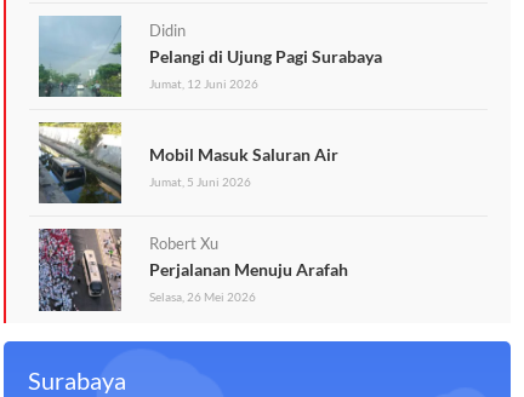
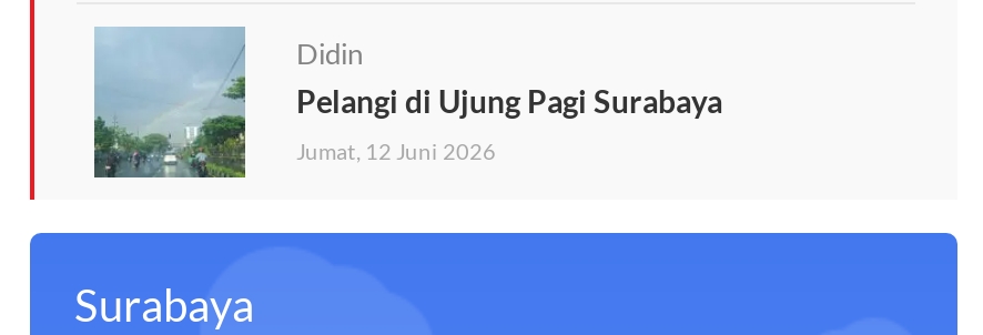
[38,121,348,304] [image] | Mobil Masuk Saluran Air | Jumat, 5 Juni 2026 | Robert Xu | Perjalanan Menuju Arafah | Selasa, 26 Mei 2026 -> none
[38,228,123,312] [image] -> none

